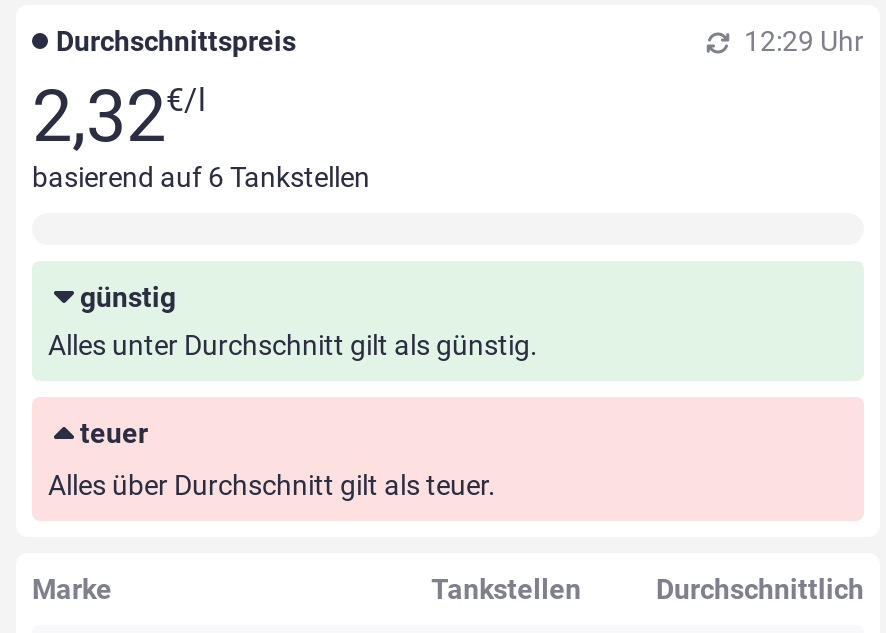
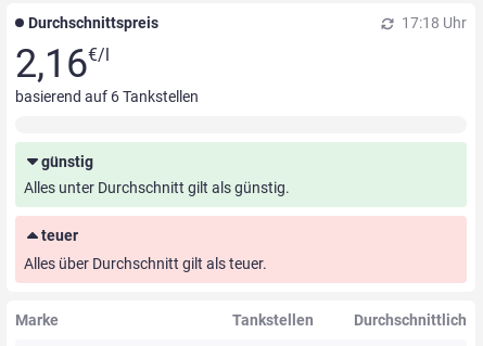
[738,25,864,57] 12:29 Uhr -> [398,14,467,32] 17:18 Uhr
[32,75,206,159] 2,32€/l -> [15,41,110,87] 2,16€/l

